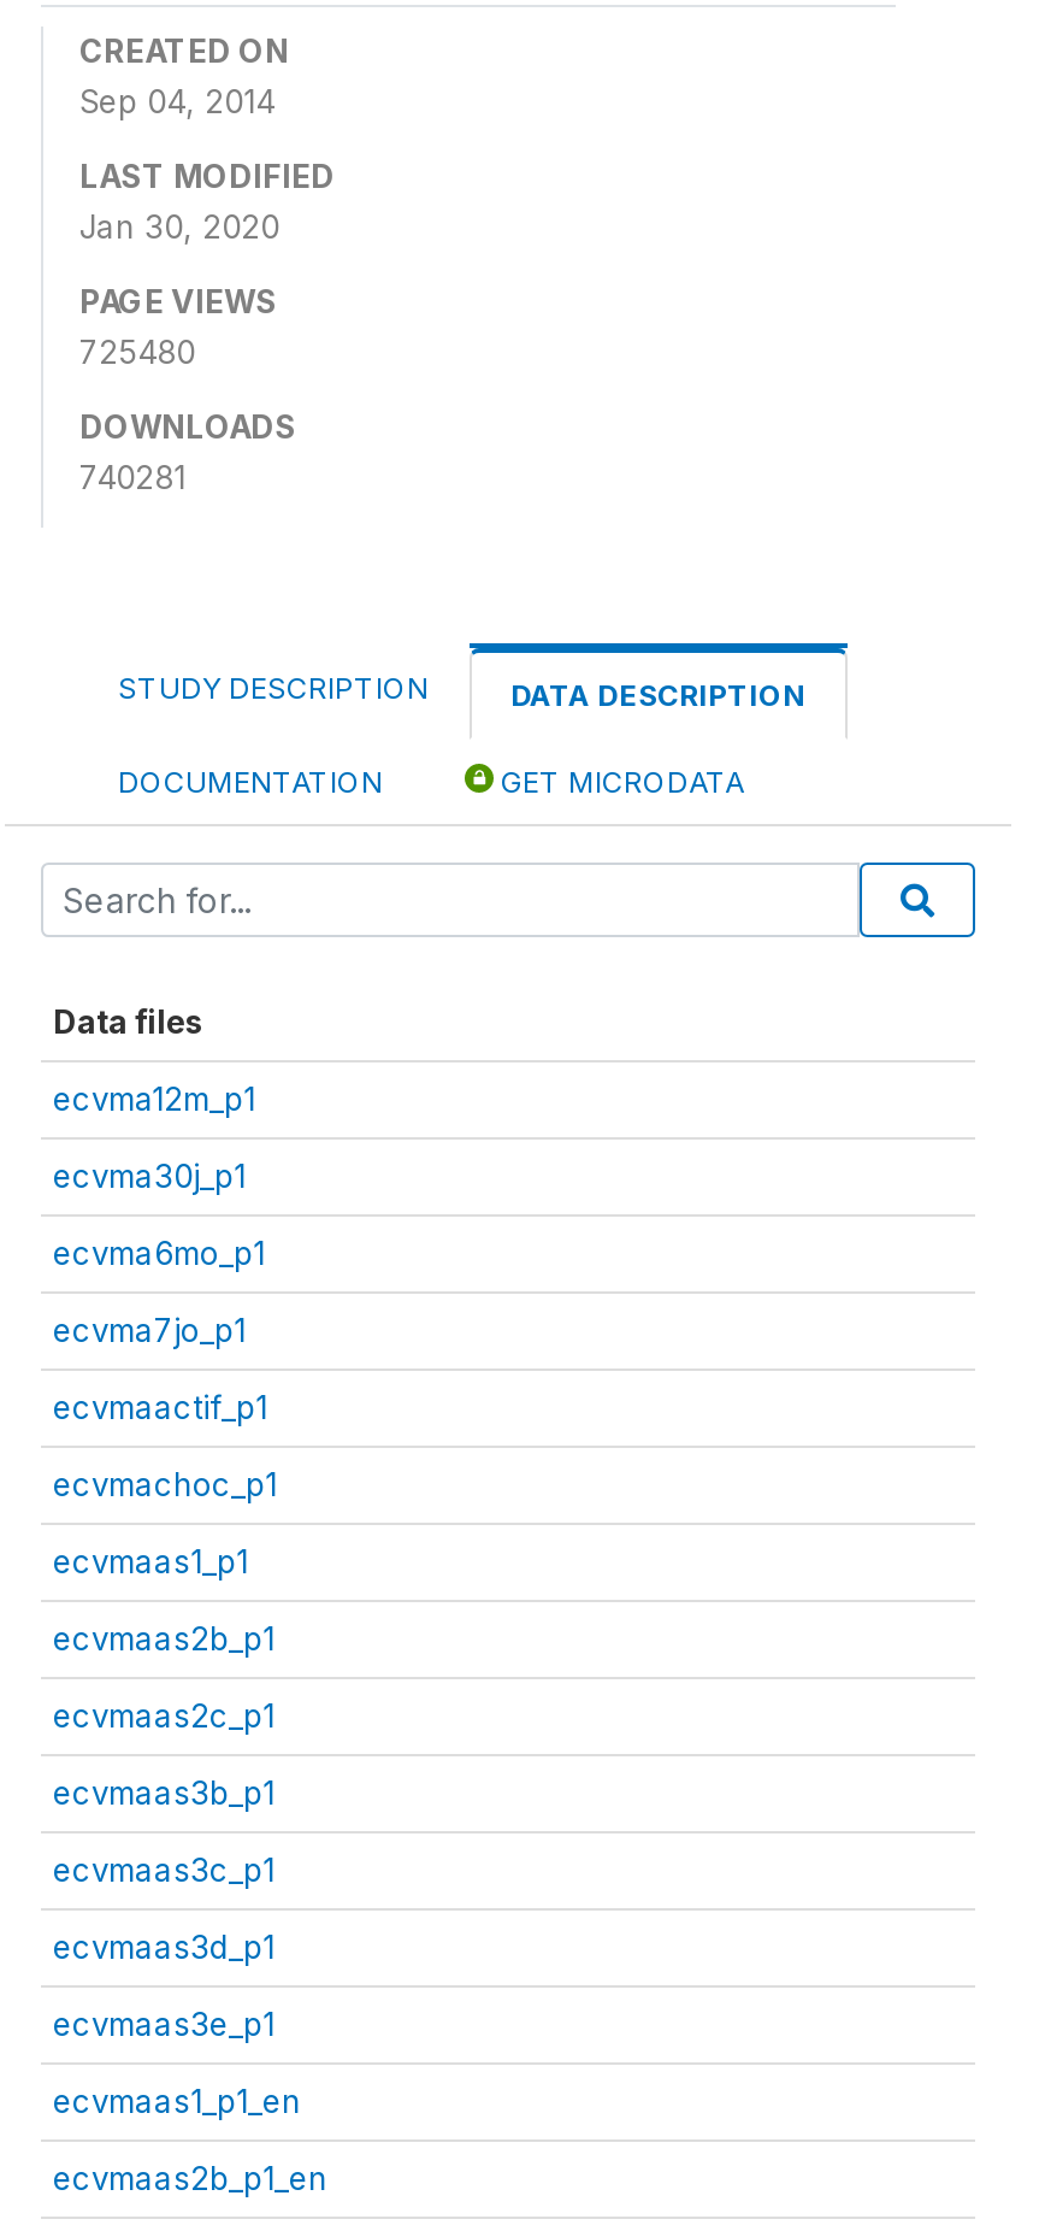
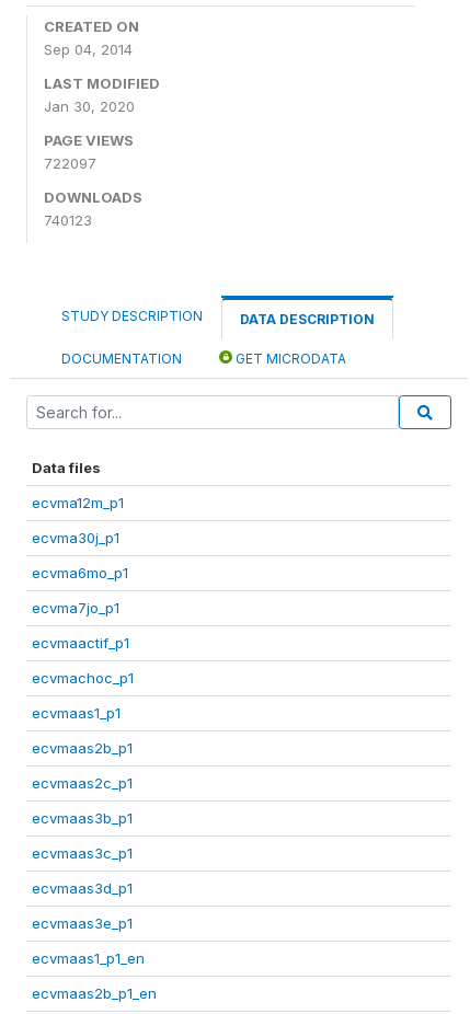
[79,331,195,370] 725480 -> [44,154,96,171] 722097
[79,457,185,495] 740281 -> [44,211,92,228] 740123

